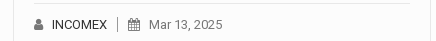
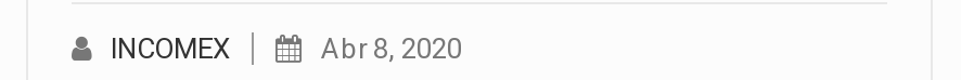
[149,17,222,32] Mar 13, 2025 -> [321,34,462,66] Abr 8, 2020

